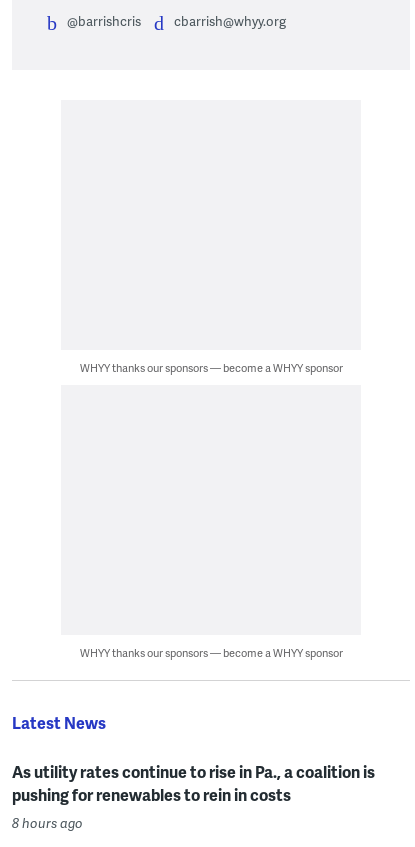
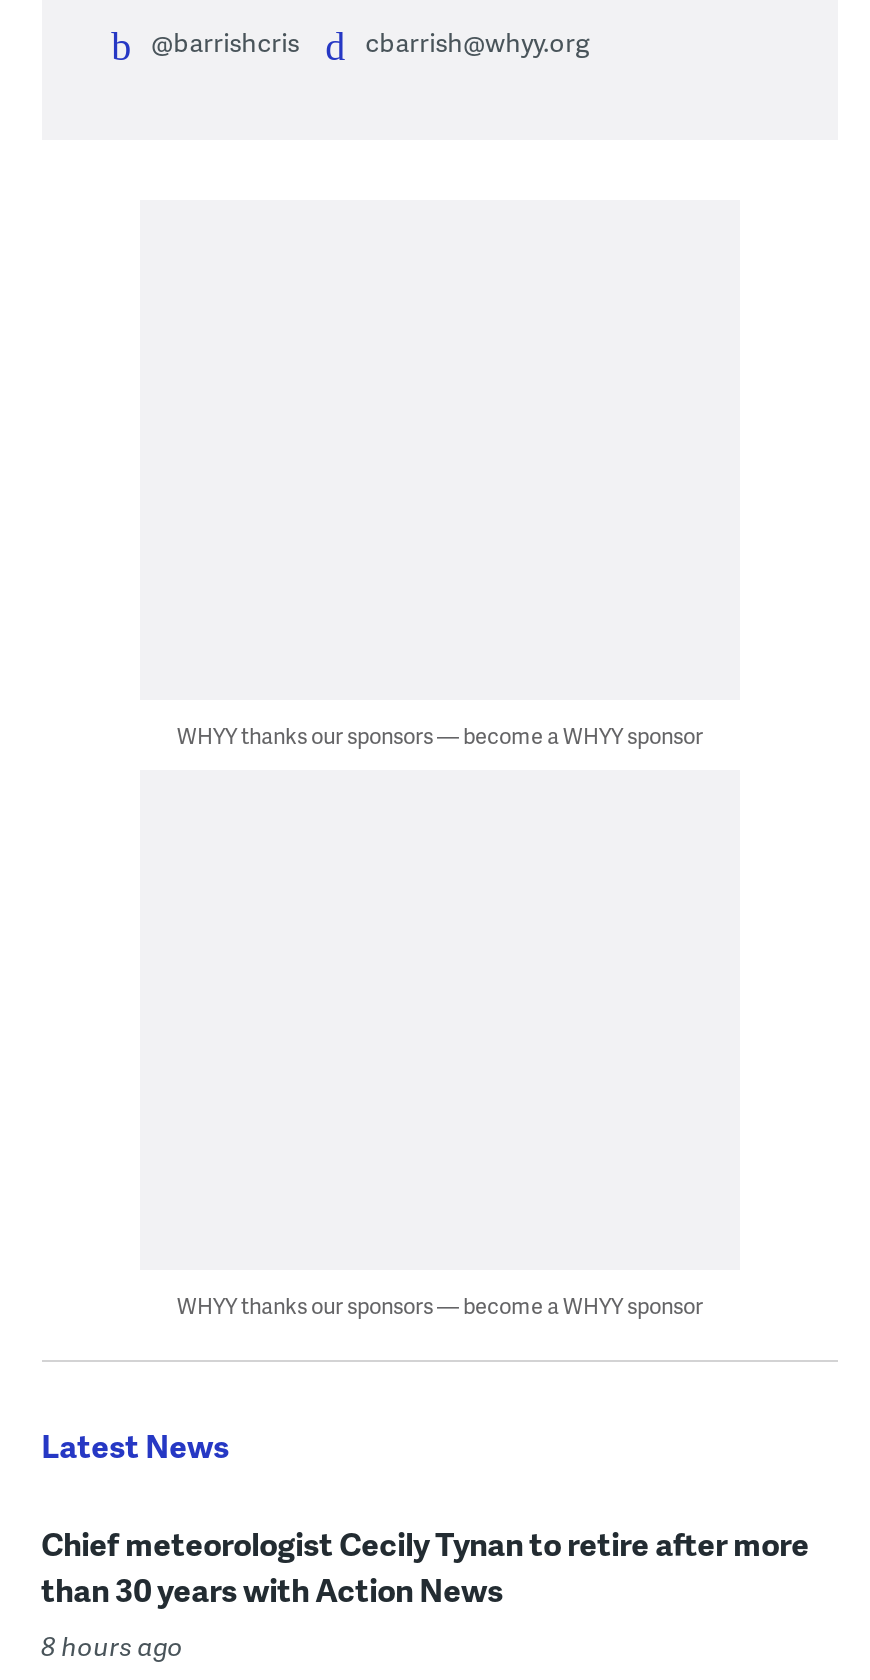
[12,760,375,806] As utility rates continue to rise in Pa., a coalition is | pushing for renewables to rein in costs -> [41,1520,809,1612] Chief meteorologist Cecily Tynan to retire after more | than 30 years with Action News

